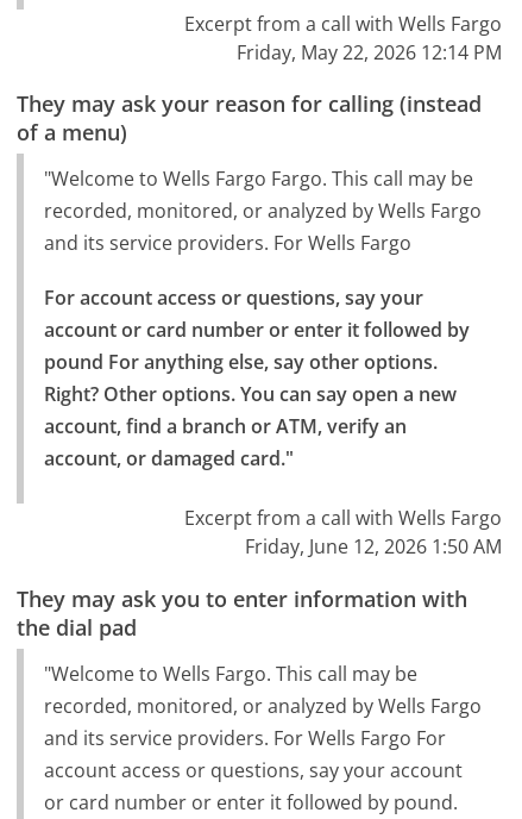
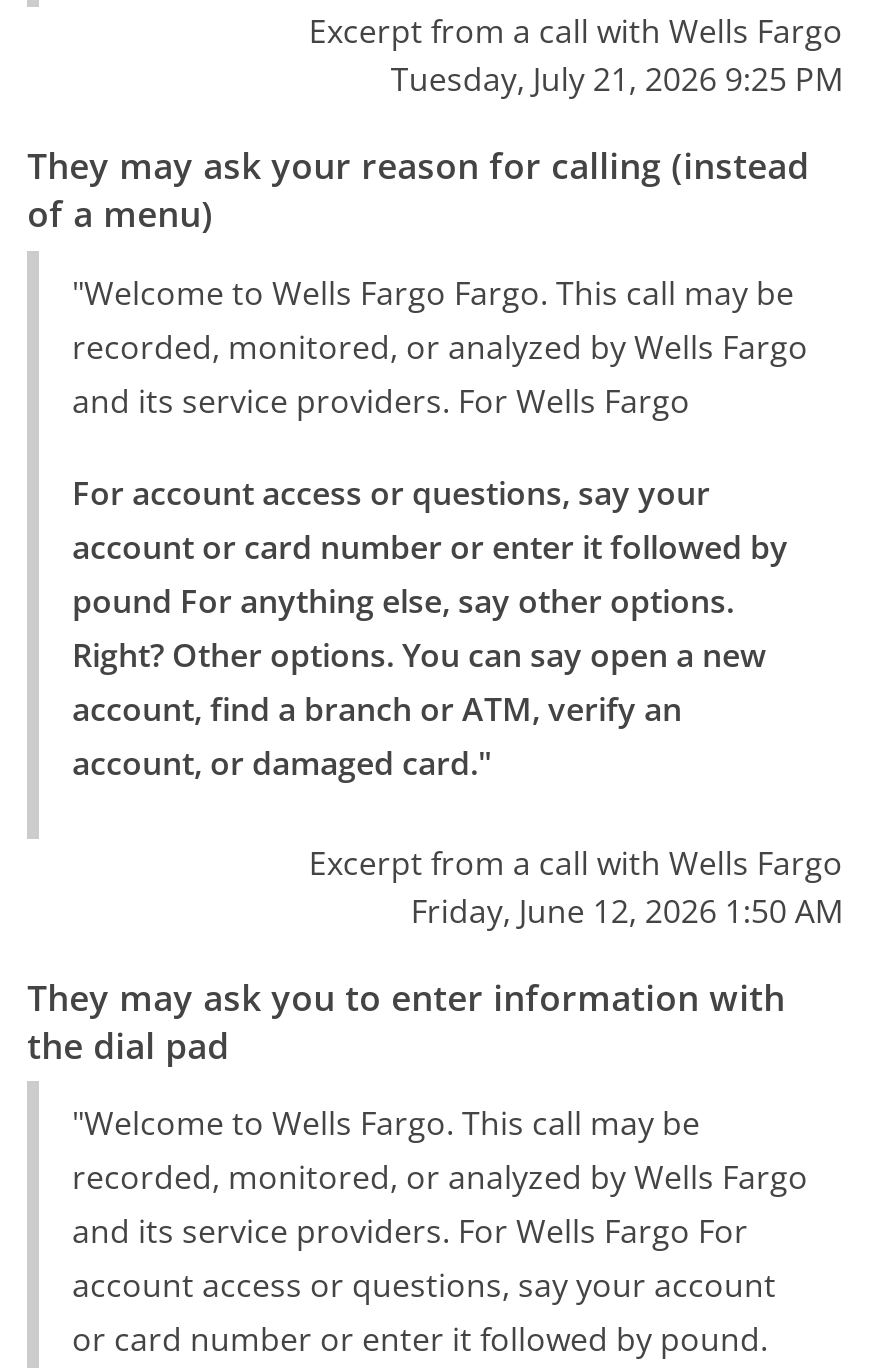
[236,39,502,65] Friday, May 22, 2026 12:14 PM -> [391,57,843,101] Tuesday, July 21, 2026 9:25 PM

